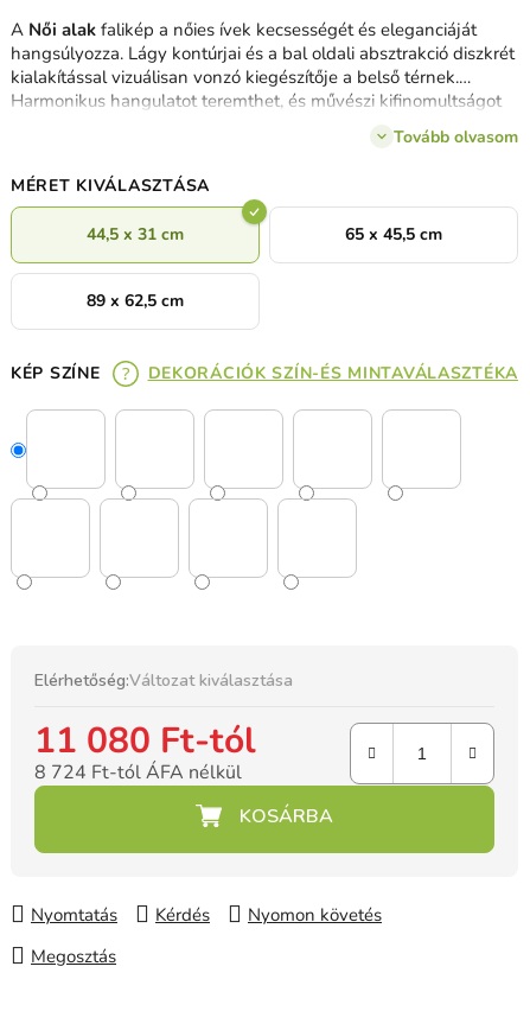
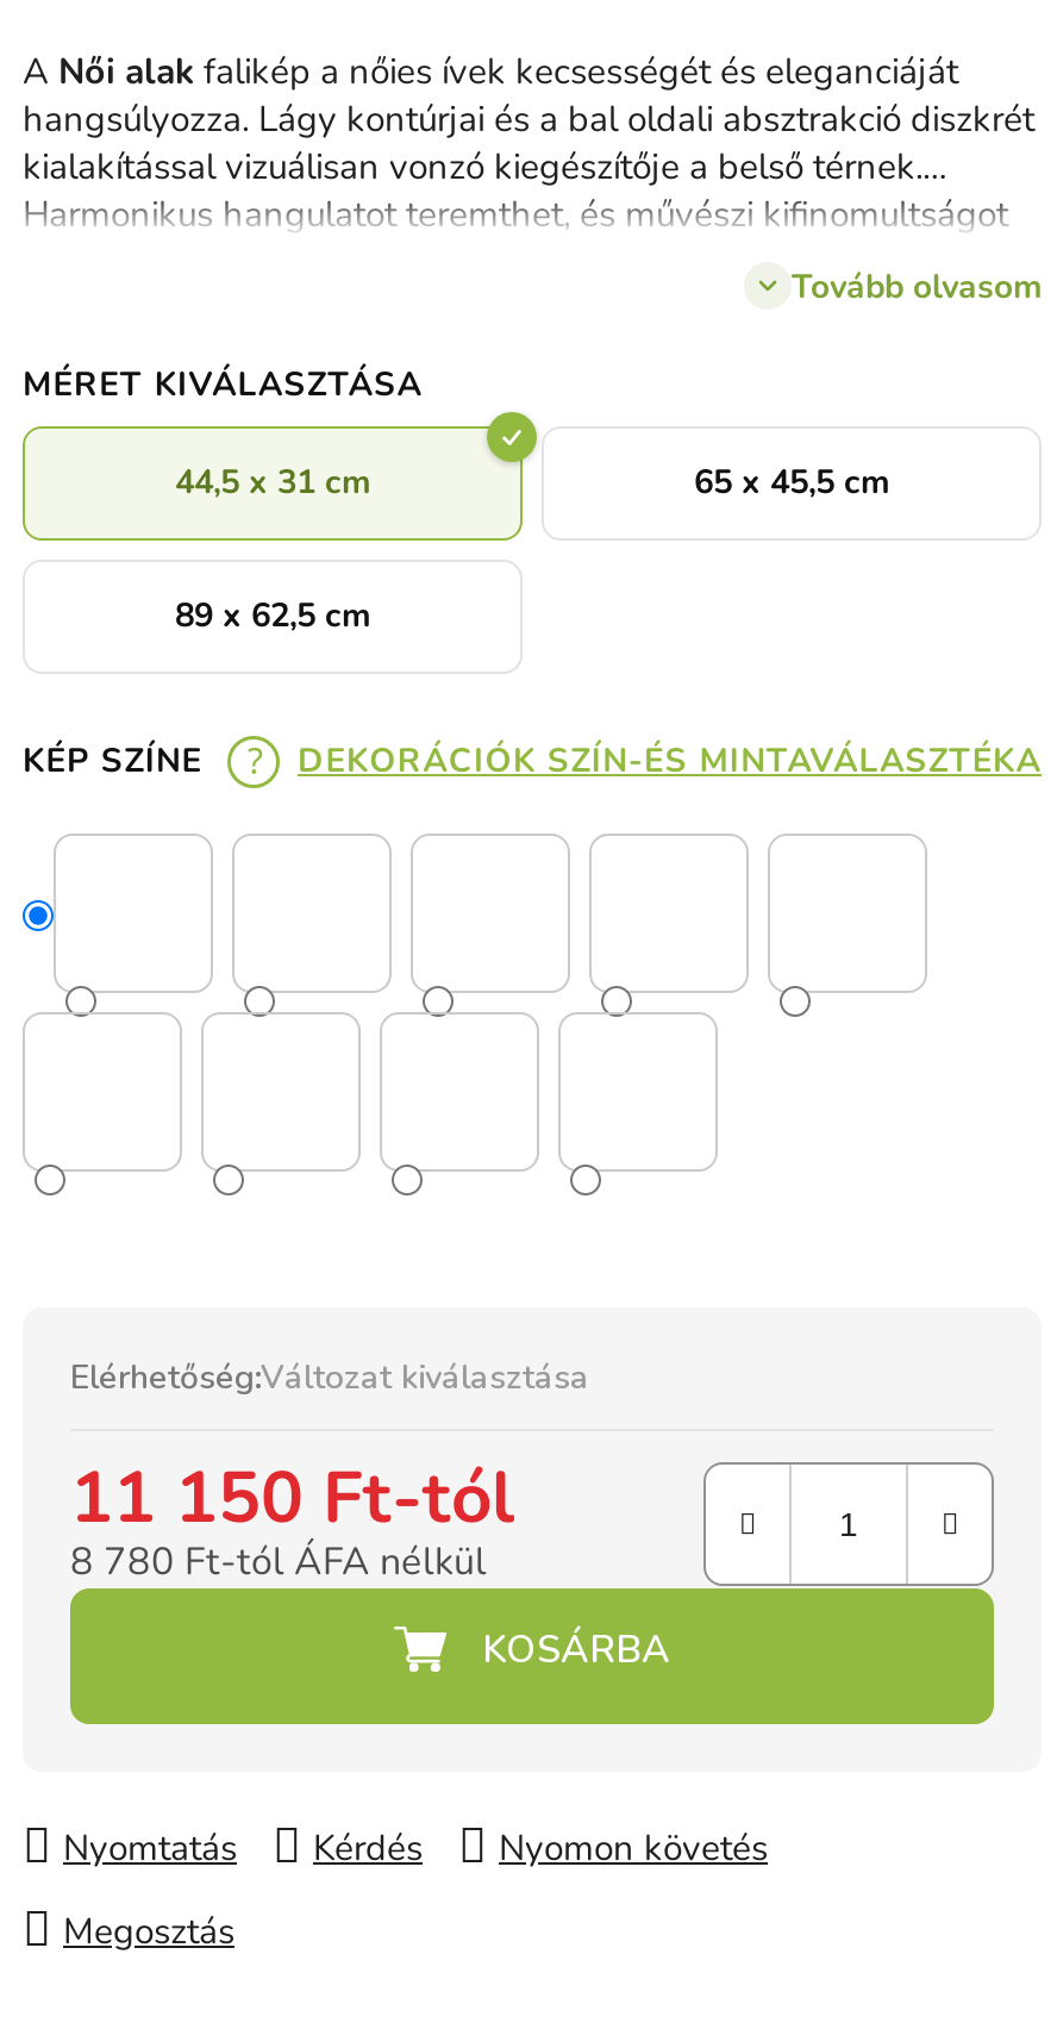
[34,717,256,766] 11 080 Ft-tól -> [70,1451,515,1548] 11 150 Ft-tól
[34,760,242,786] 8 724 Ft-tól ÁFA nélkül -> [70,1537,487,1589] 8 780 Ft-tól ÁFA nélkül

